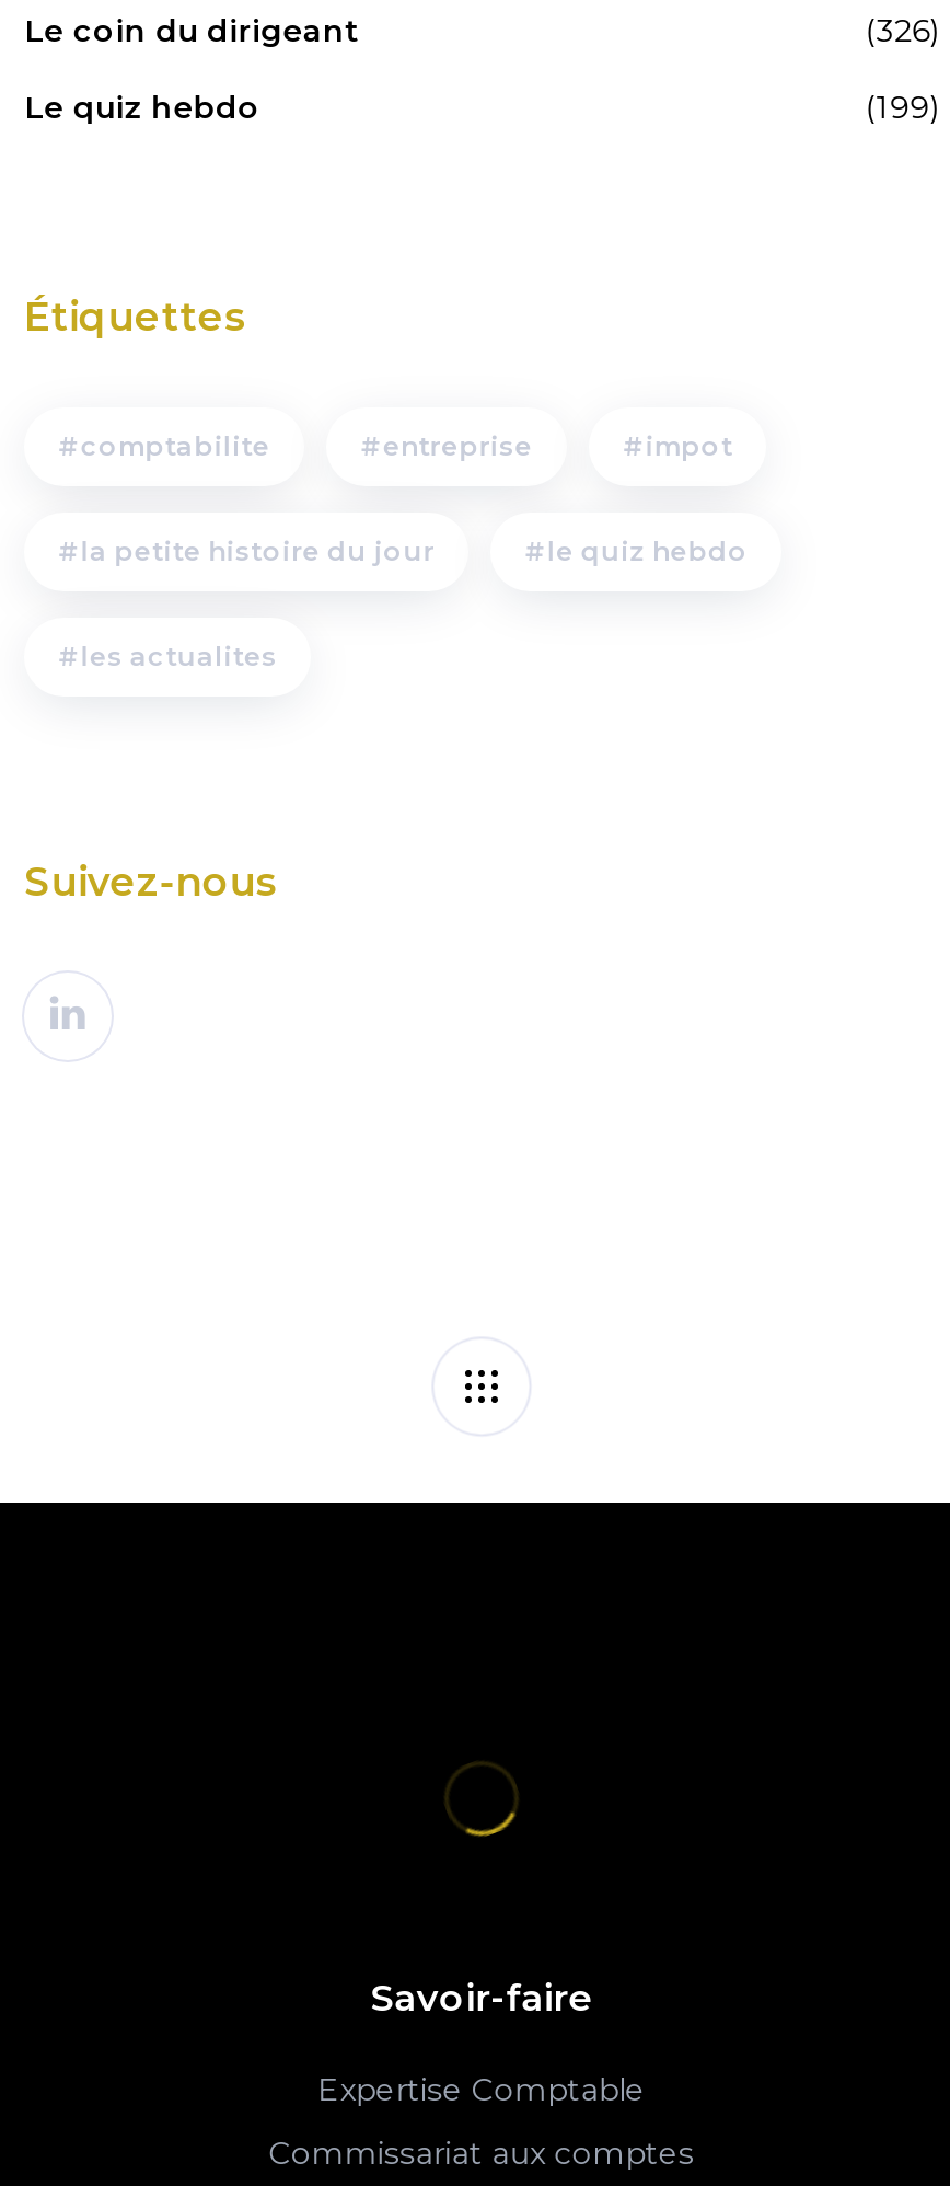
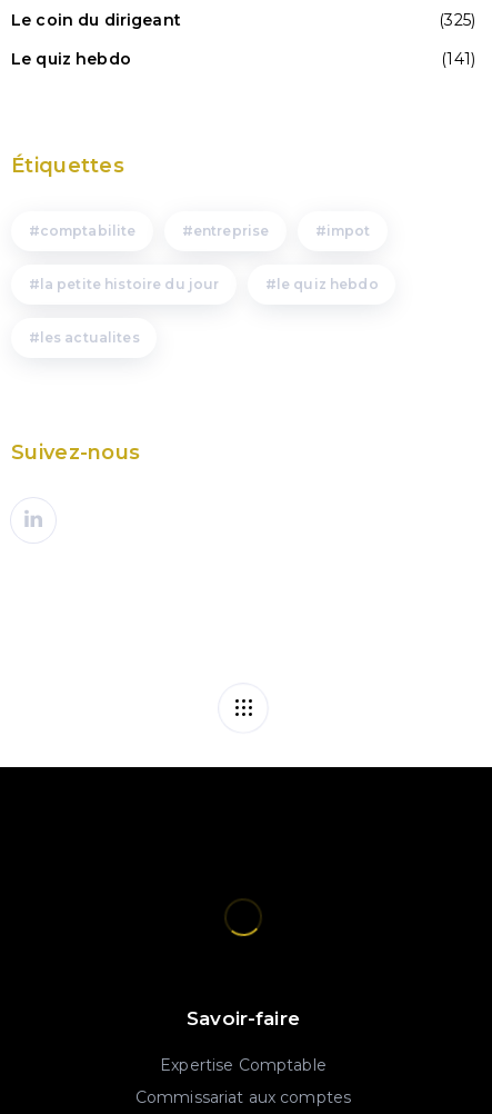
[865,10,939,50] (326) -> [439,10,475,30] (325)
[865,87,939,126] (199) -> [441,48,475,68] (141)

